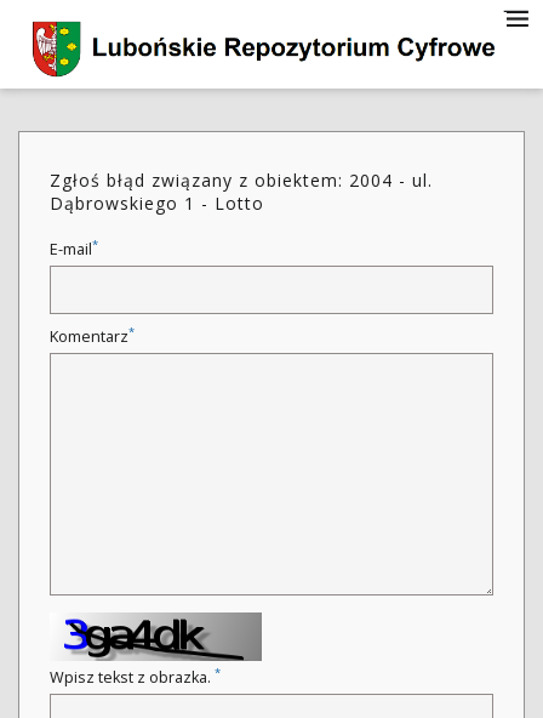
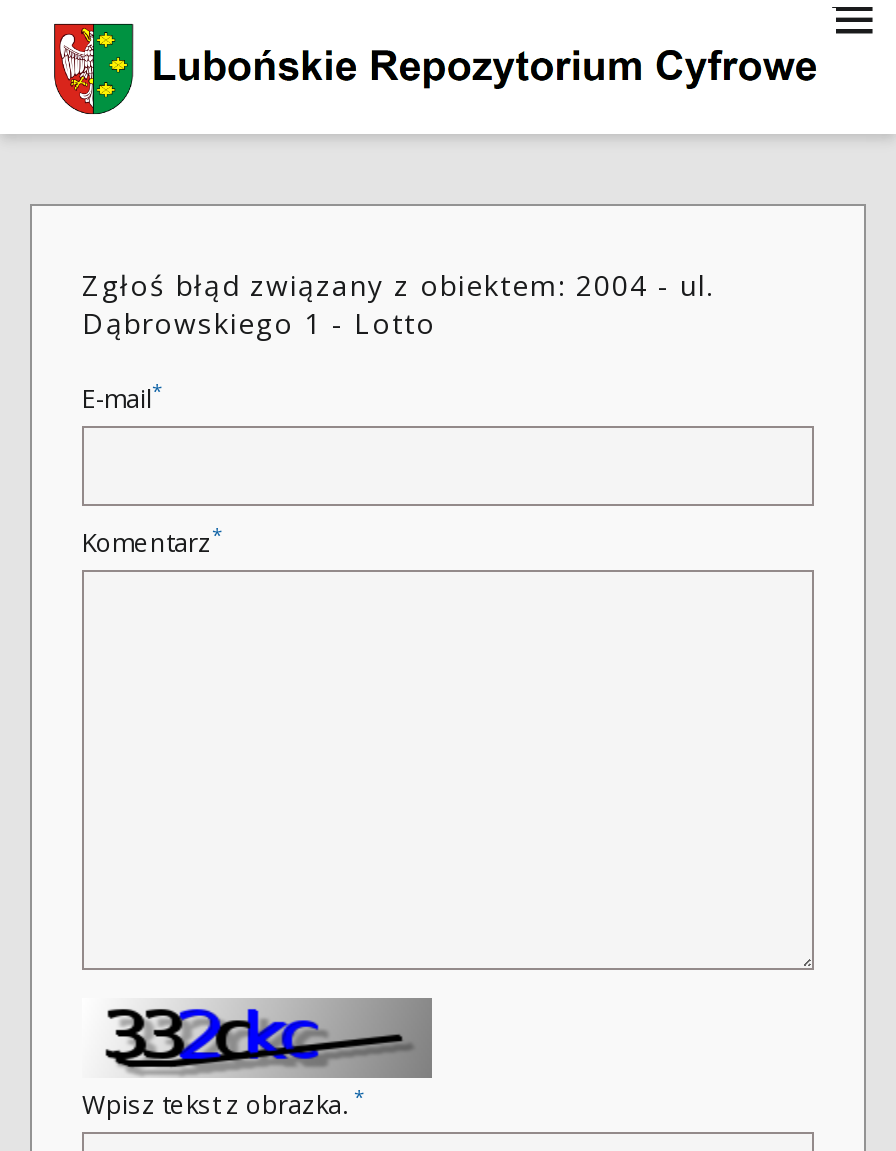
[63,617,245,660] [image] -> [104,1006,410,1078] [image]

